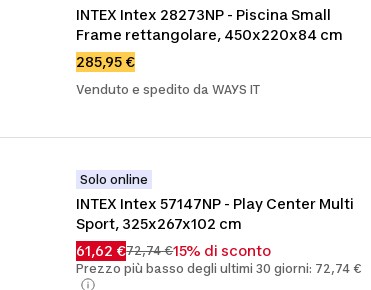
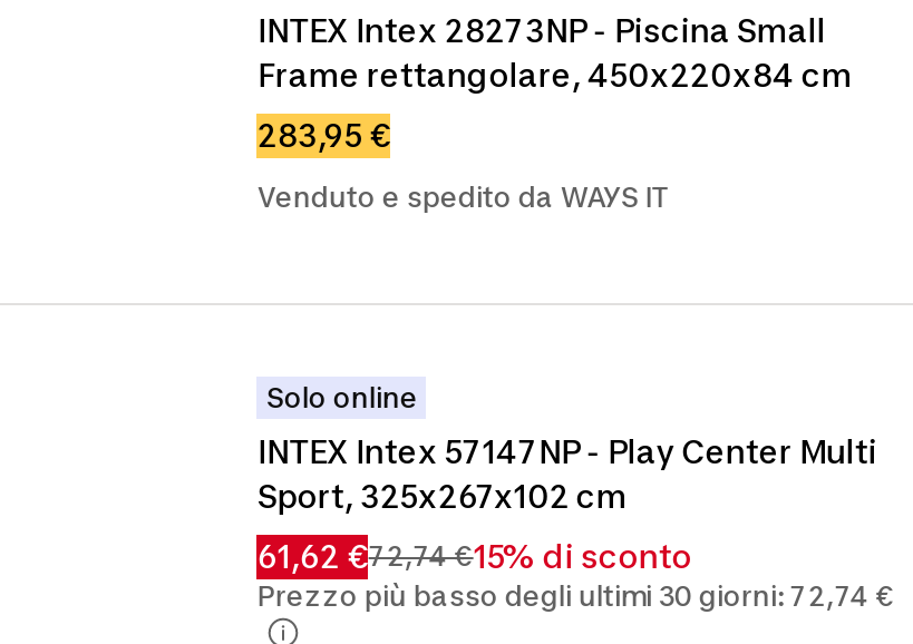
[76,53,135,70] 285,95 € -> [257,115,391,153] 283,95 €

